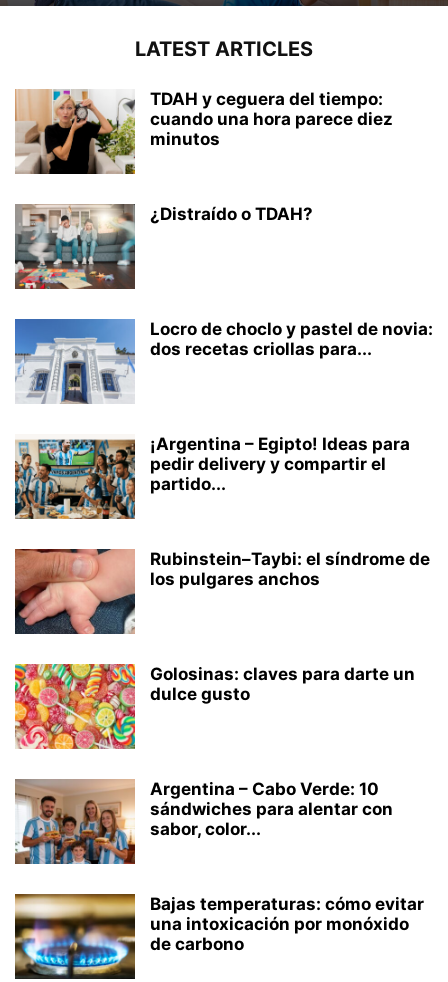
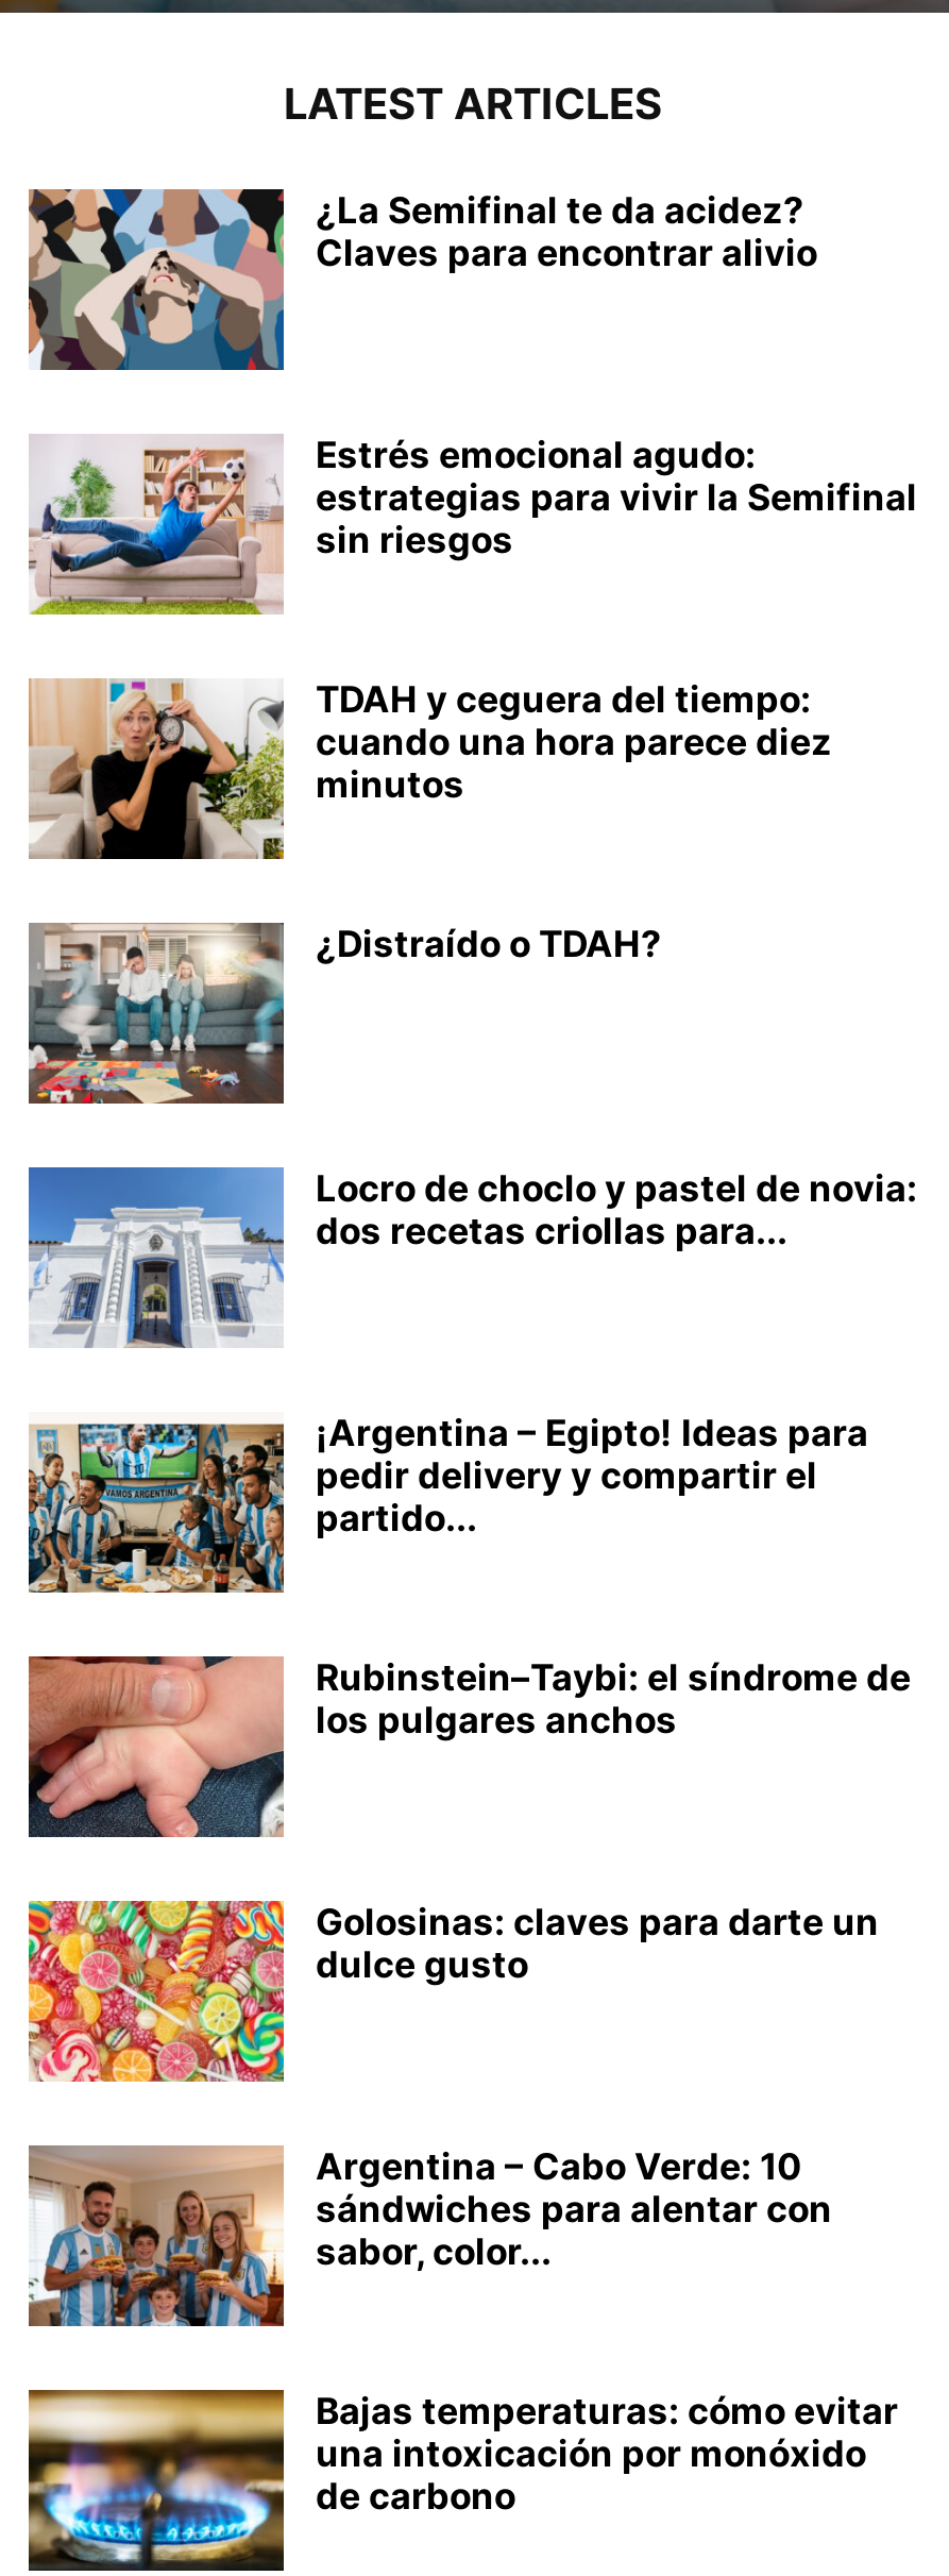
none -> [27,187,817,372] [image] | ¿La Semifinal te da acidez? | Claves para encontrar alivio
none -> [29,434,917,617] [image] | Estrés emocional agudo: | estrategias para vivir la Semifinal | sin riesgos

